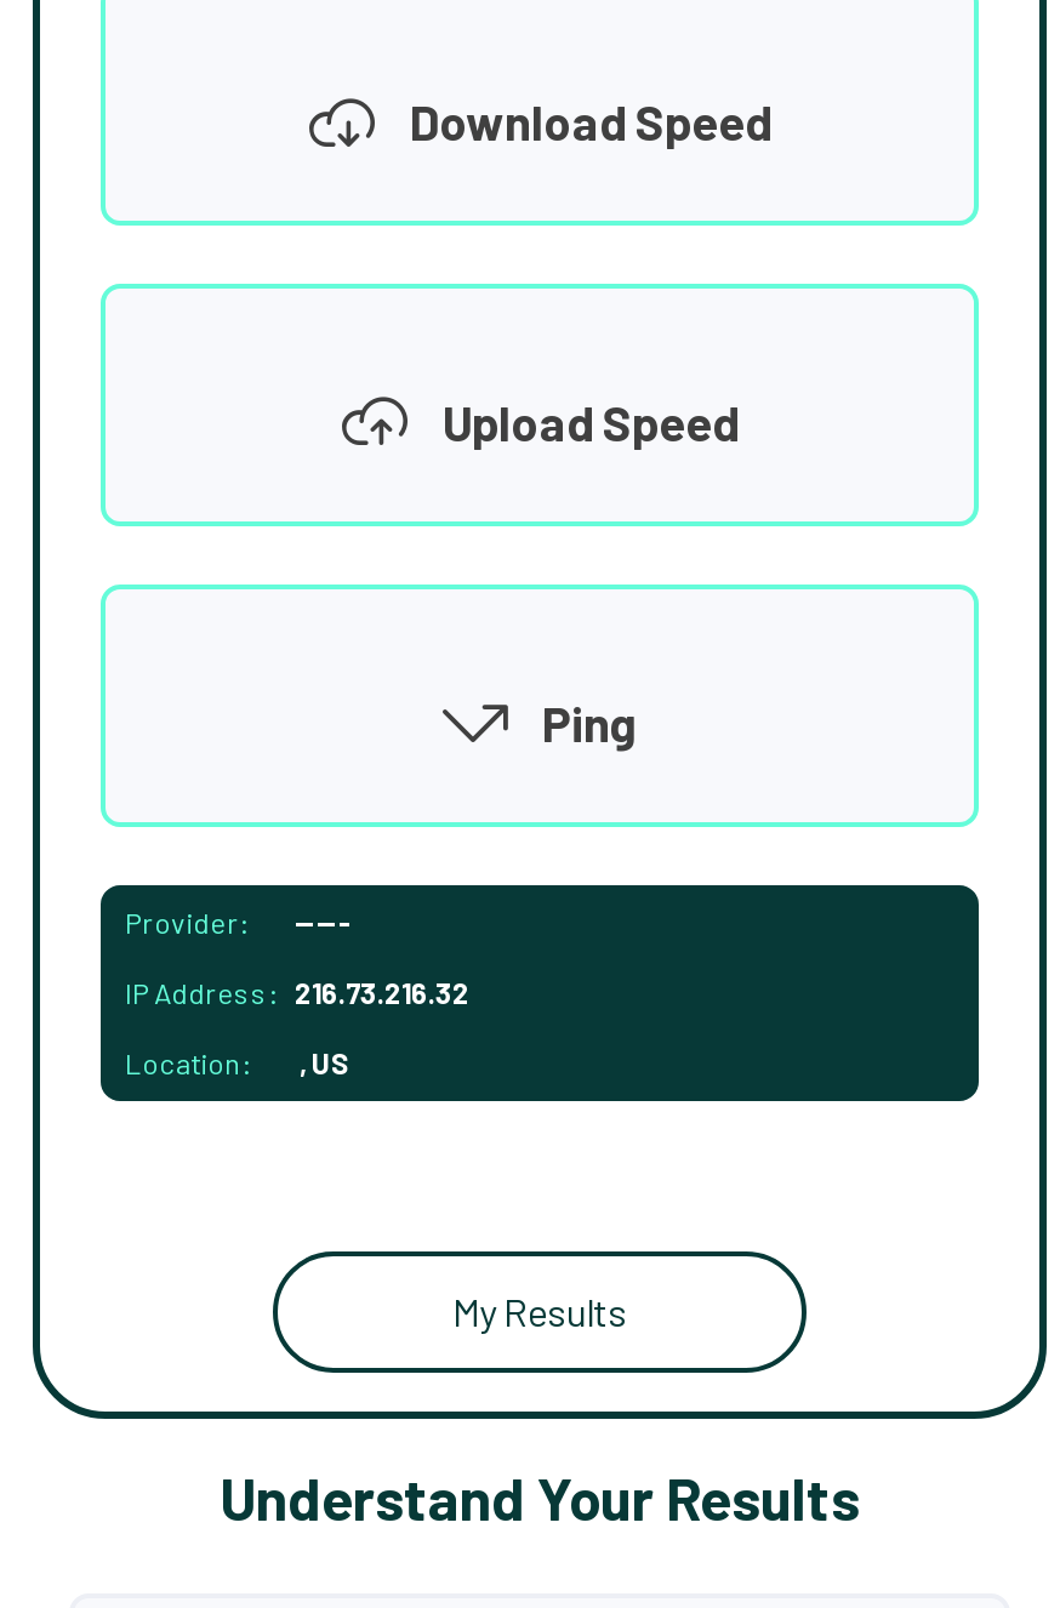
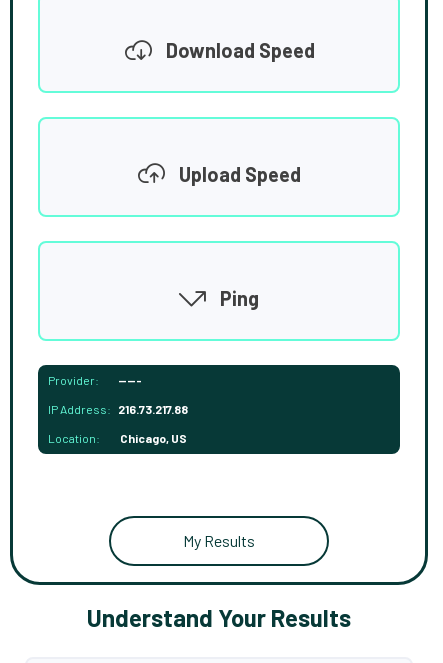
[125,975,469,1009] IP Address: 216.73.216.32 -> [48,402,188,416] IP Address: 216.73.217.88
[300,1045,351,1079] , US -> [120,431,187,445] Chicago, US

